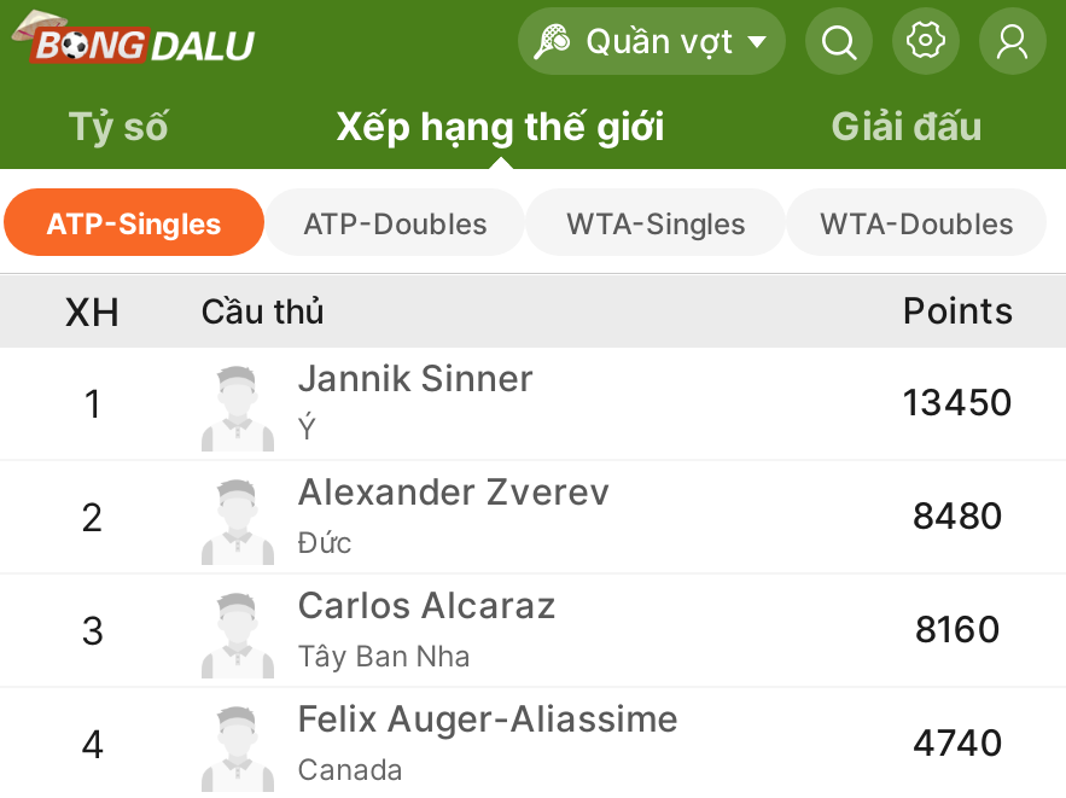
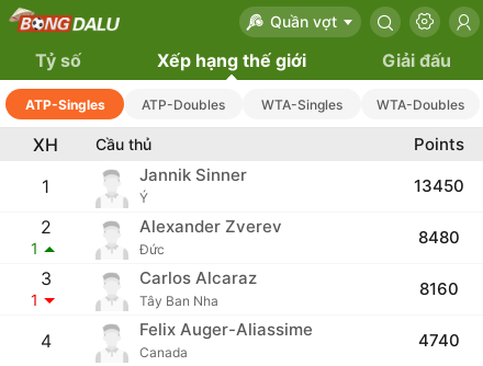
none -> [31,239,39,258] 1
none -> [31,290,39,309] 1

